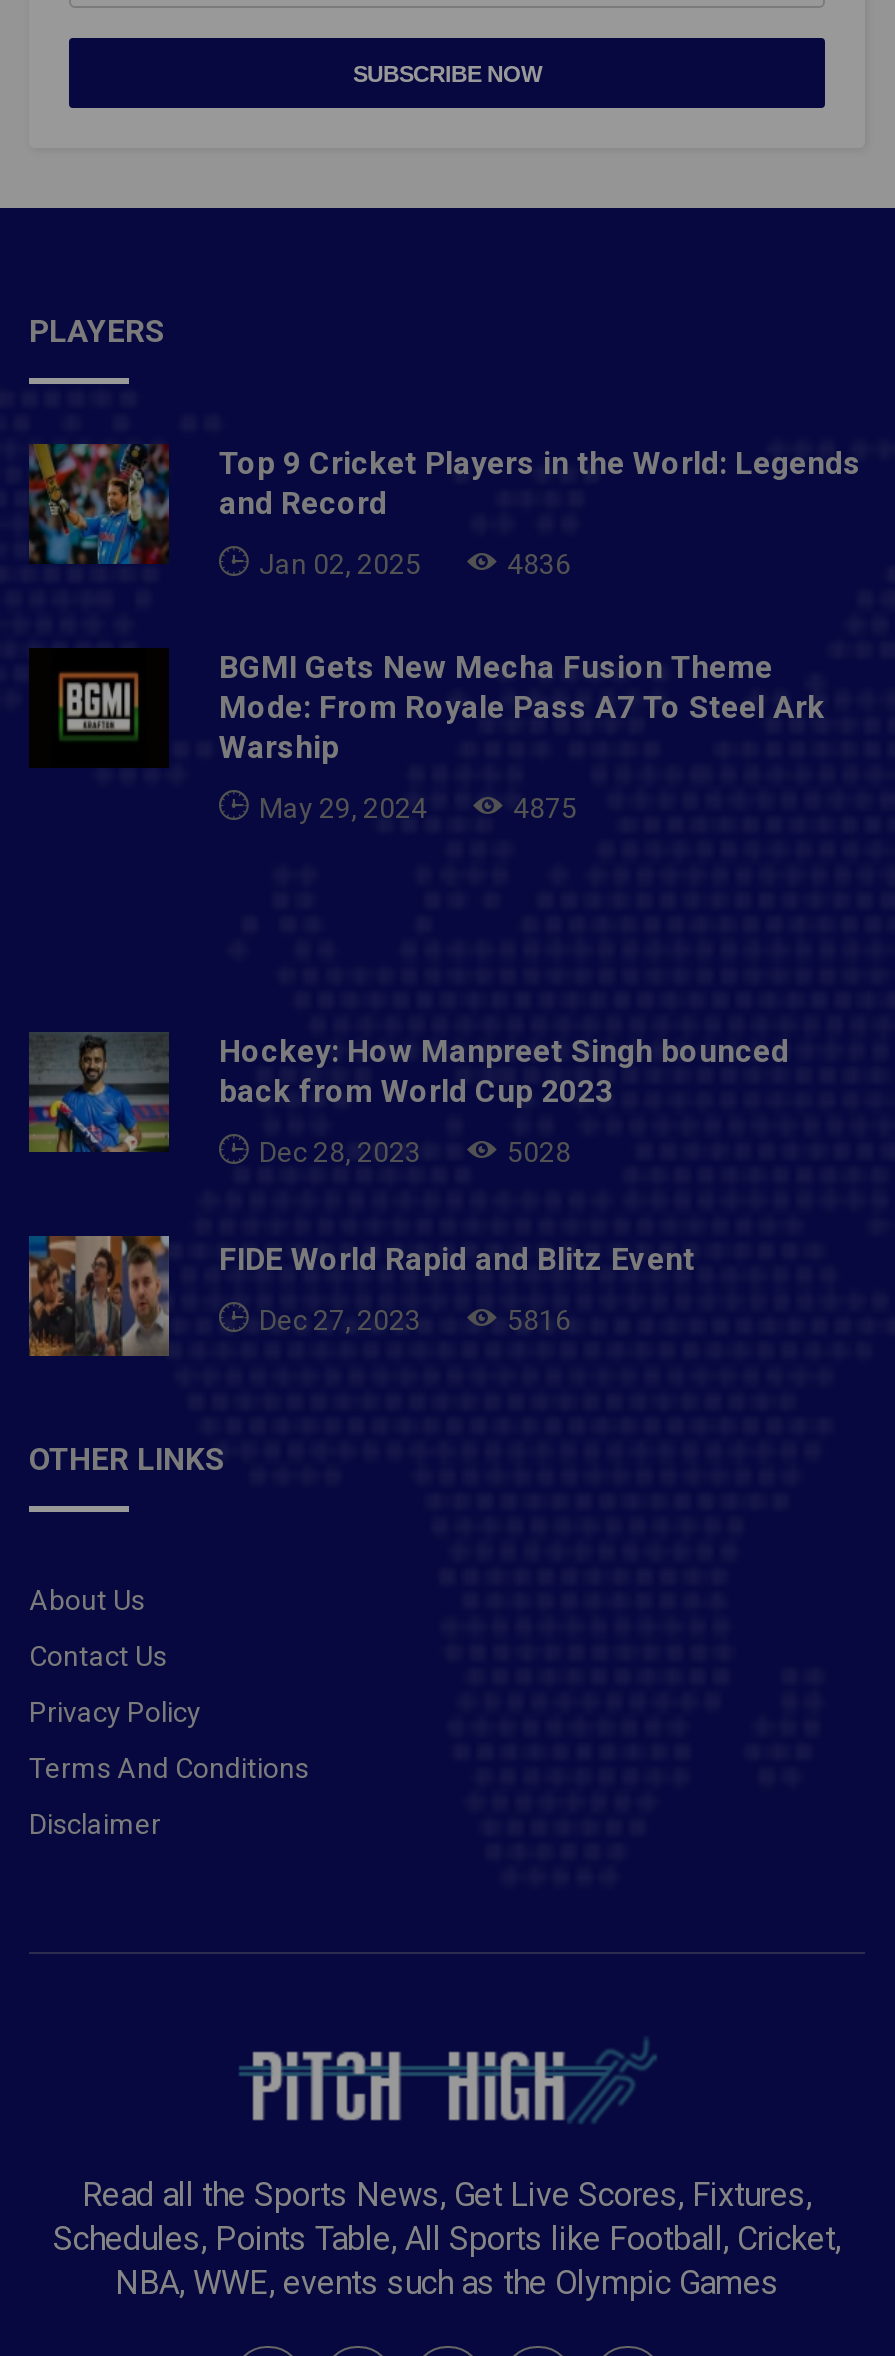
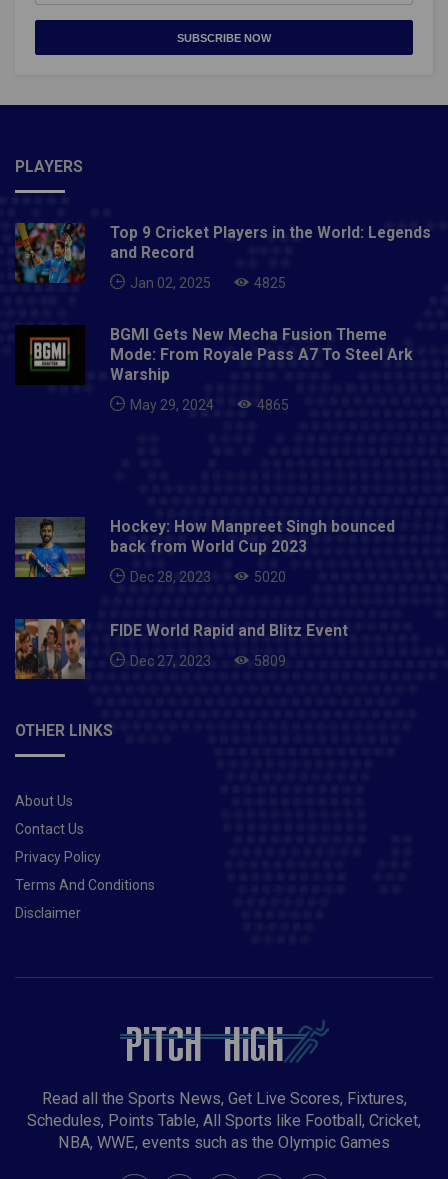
[507,548,571,580] 4836 -> [254,275,286,291] 4825
[513,792,577,824] 4875 -> [257,397,289,413] 4865
[507,1136,571,1168] 5028 -> [254,569,286,585] 5020
[507,1304,571,1336] 5816 -> [254,653,286,669] 5809

